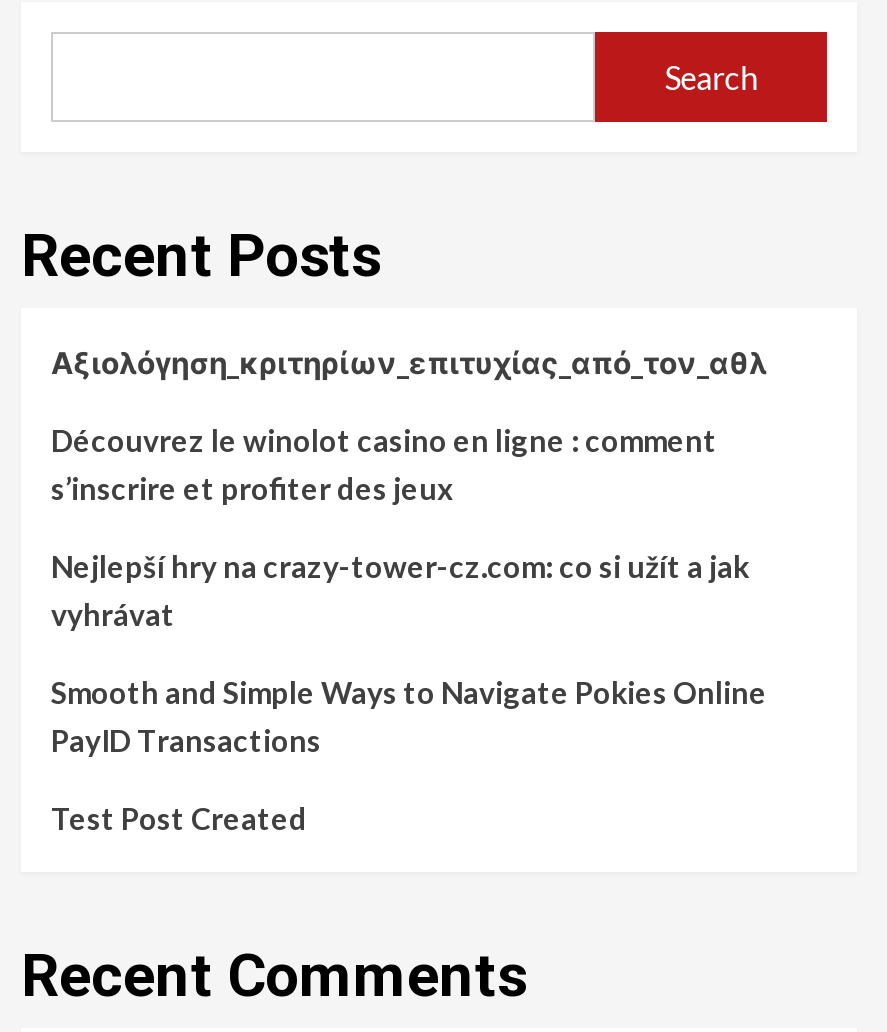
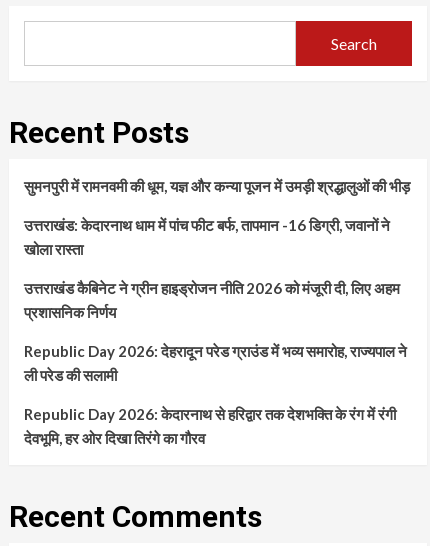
[51,344,767,380] Αξιολόγηση_κριτηρίων_επιτυχίας_από_τον_αθλ -> [24,177,410,195] सुमनपुरी में रामनवमी की धूम, यज्ञ और कन्या पूजन में उमड़ी श्रद्धालुओं की भीड़
[51,422,717,506] Découvrez le winolot casino en ligne : comment | s’inscrire et profiter des jeux -> [24,216,390,258] उत्तराखंड: केदारनाथ धाम में पांच फीट बर्फ, तापमान -16 डिग्री, जवानों ने | खोला रास्ता
[51,548,749,632] Nejlepší hry na crazy-tower-cz.com: co si užít a jak | vyhrávat -> [24,279,400,321] उत्तराखंड कैबिनेट ने ग्रीन हाइड्रोजन नीति 2026 को मंजूरी दी, लिए अहम | प्रशासनिक निर्णय
[51,674,767,758] Smooth and Simple Ways to Navigate Pokies Online | PayID Transactions -> [24,342,407,384] Republic Day 2026: देहरादून परेड ग्राउंड में भव्य समारोह, राज्यपाल ने | ली परेड की सलामी
[51,800,307,836] Test Post Created -> [24,405,396,447] Republic Day 2026: केदारनाथ से हरिद्वार तक देशभक्ति के रंग में रंगी | देवभूमि, हर ओर दिखा तिरंगे का गौरव

